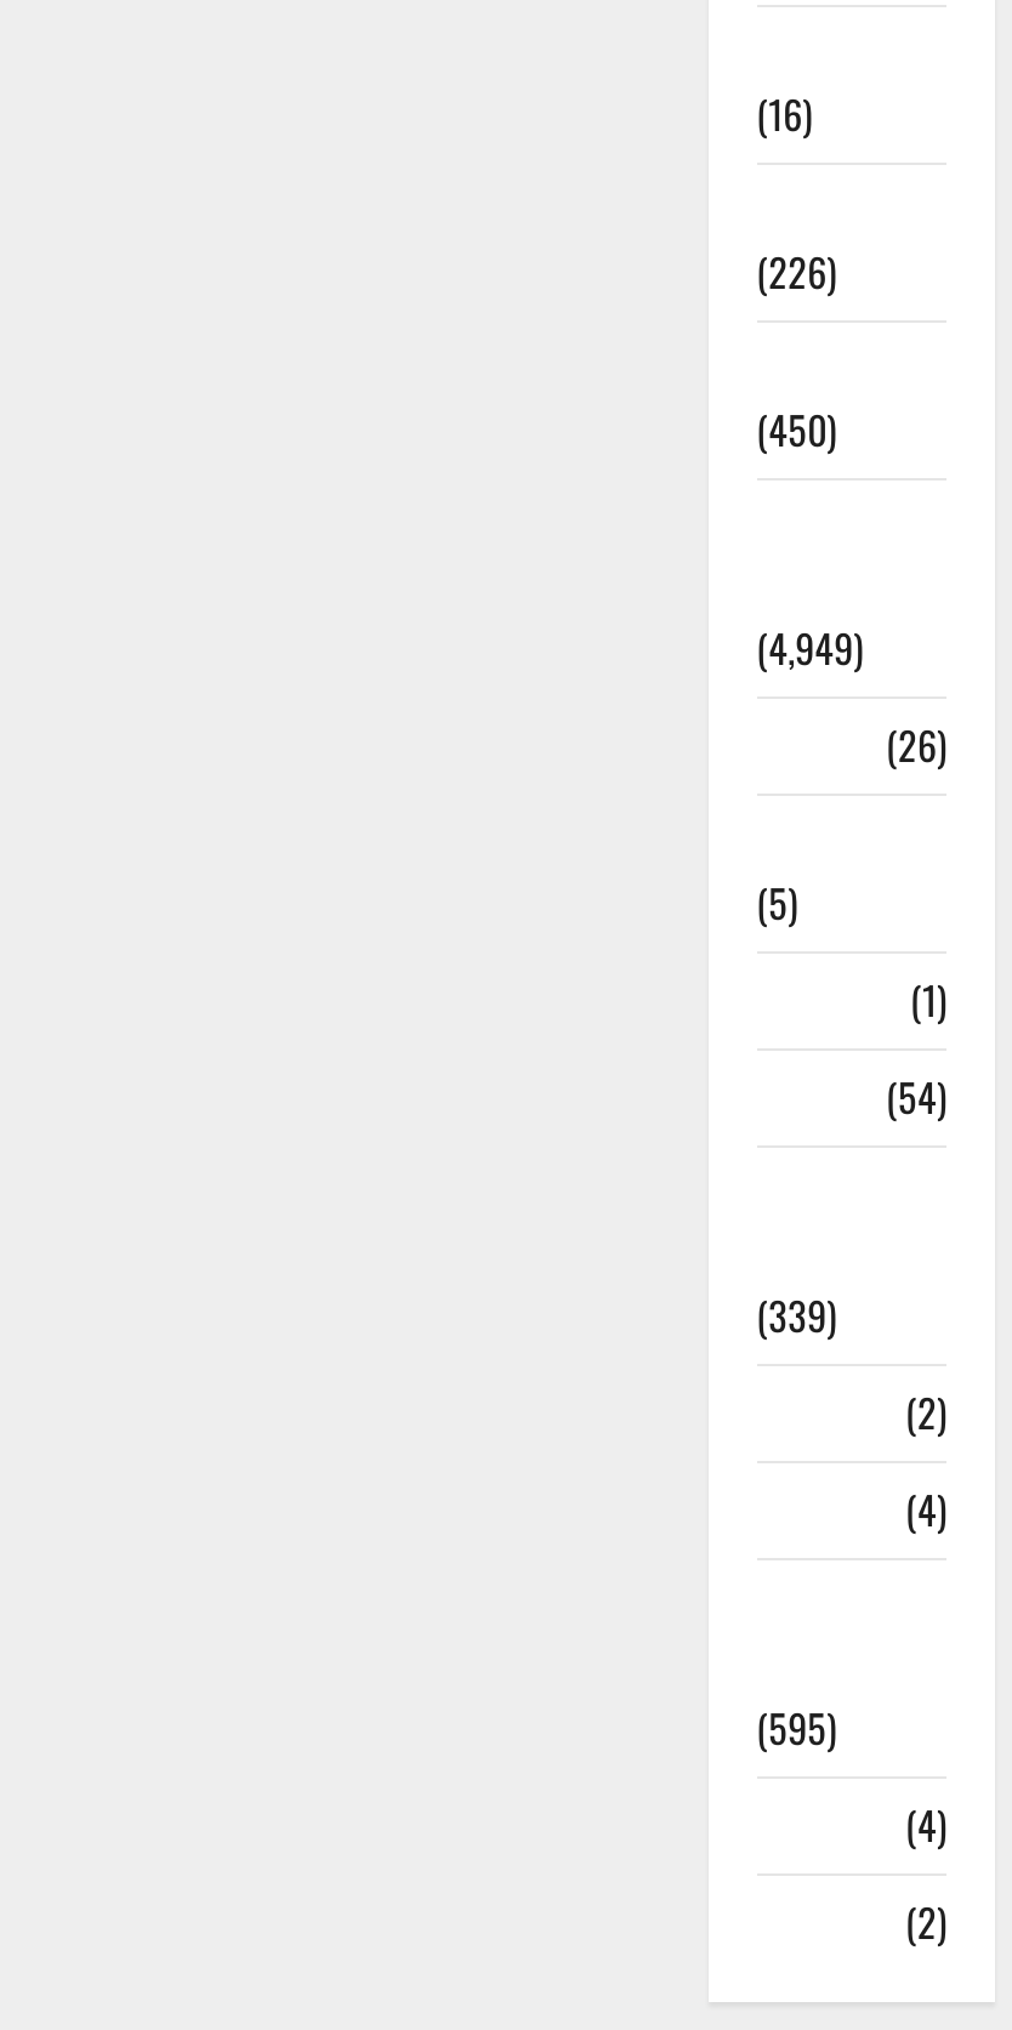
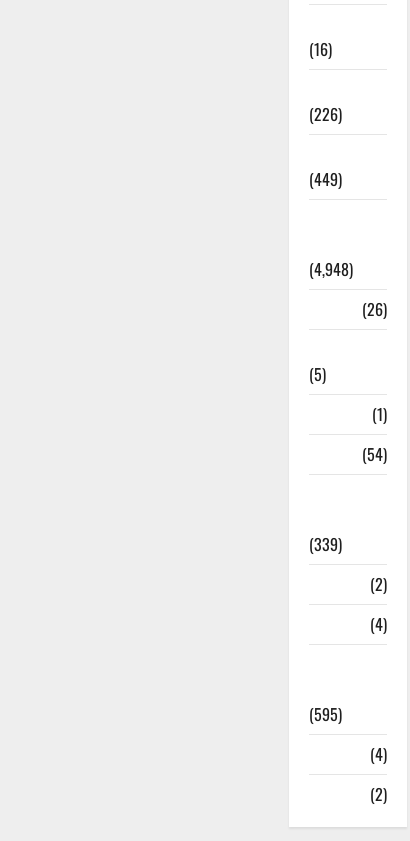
[756,402,836,460] (450) -> [309,167,342,191] (449)
[756,620,863,679] (4,949) -> [309,257,353,281] (4,948)

